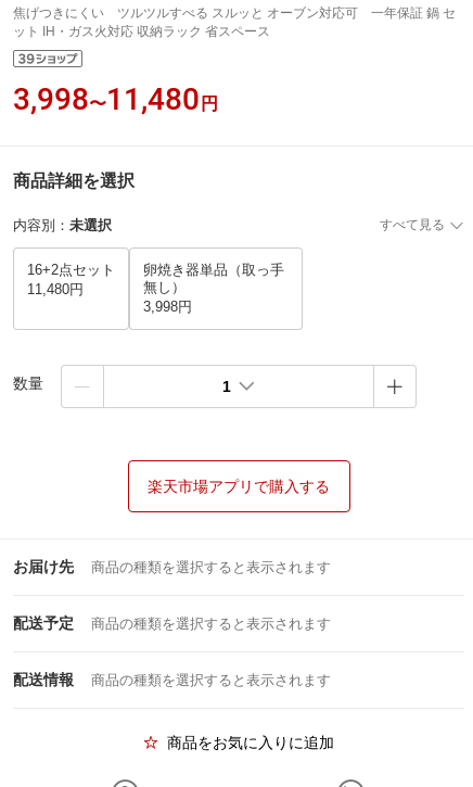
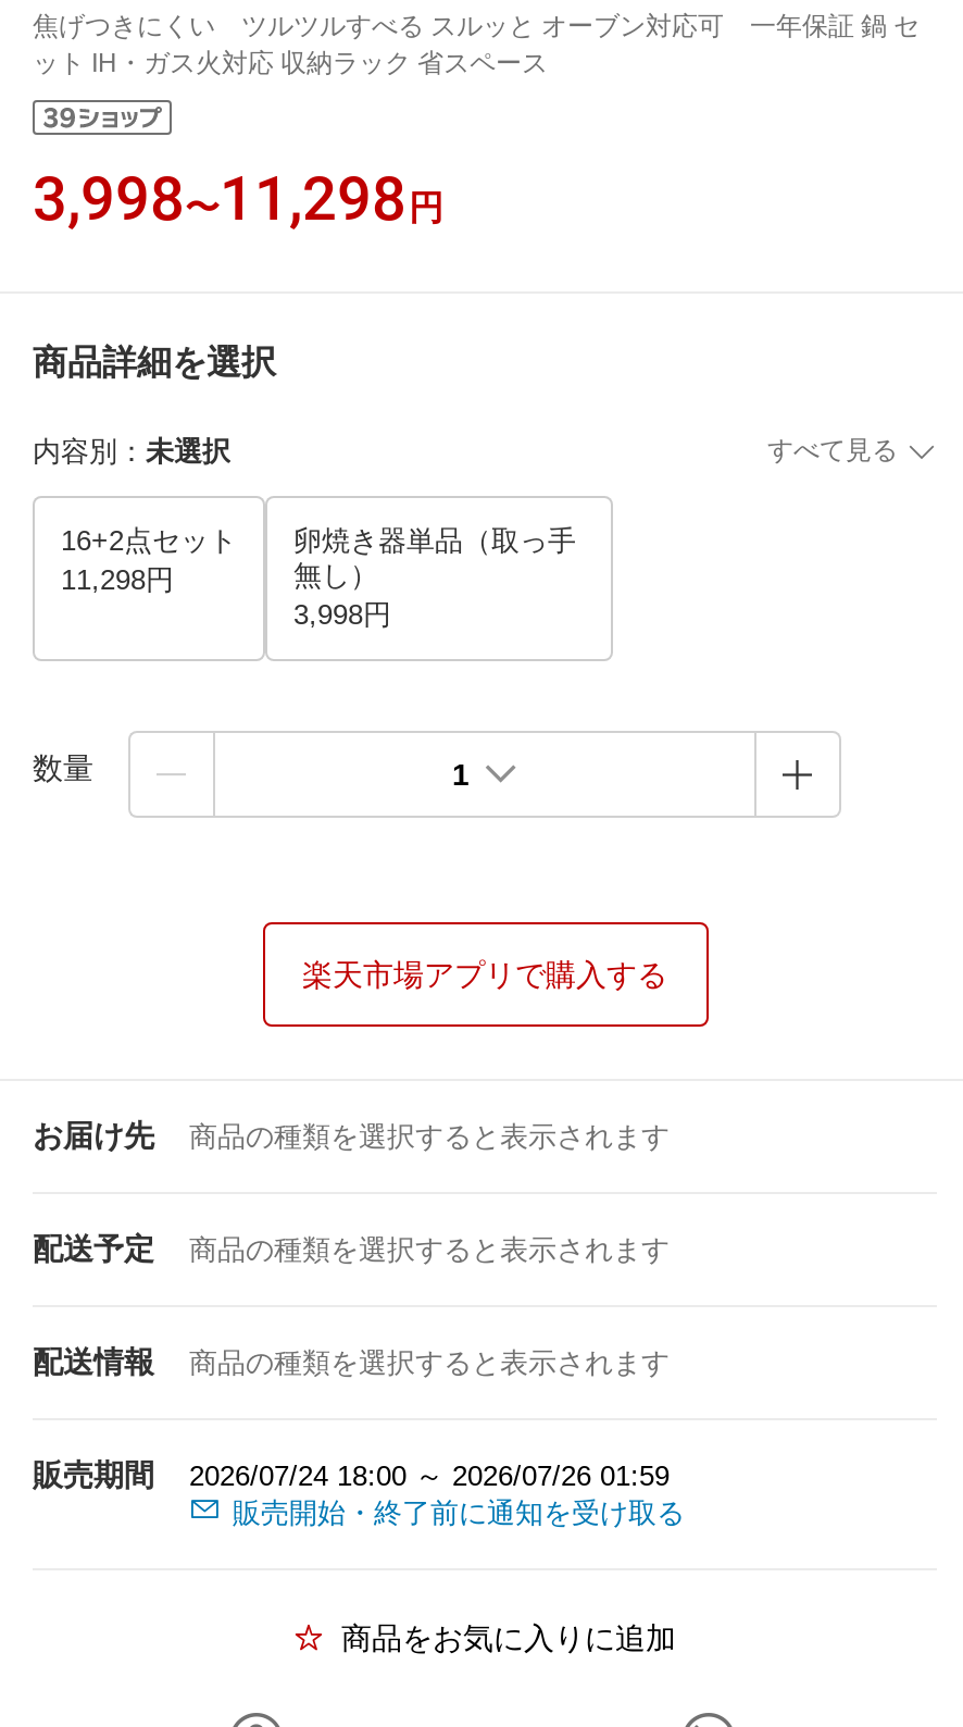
[13,81,218,117] 3,998〜11,480円 -> [33,163,443,235] 3,998〜11,298円
[27,281,84,297] 11,480円 -> [61,563,174,596] 11,298円
none -> [33,1457,685,1529] 販売期間 | 2026/07/24 18:00 ～ 2026/07/26 01:59 | 販売開始・終了前に通知を受け取る

